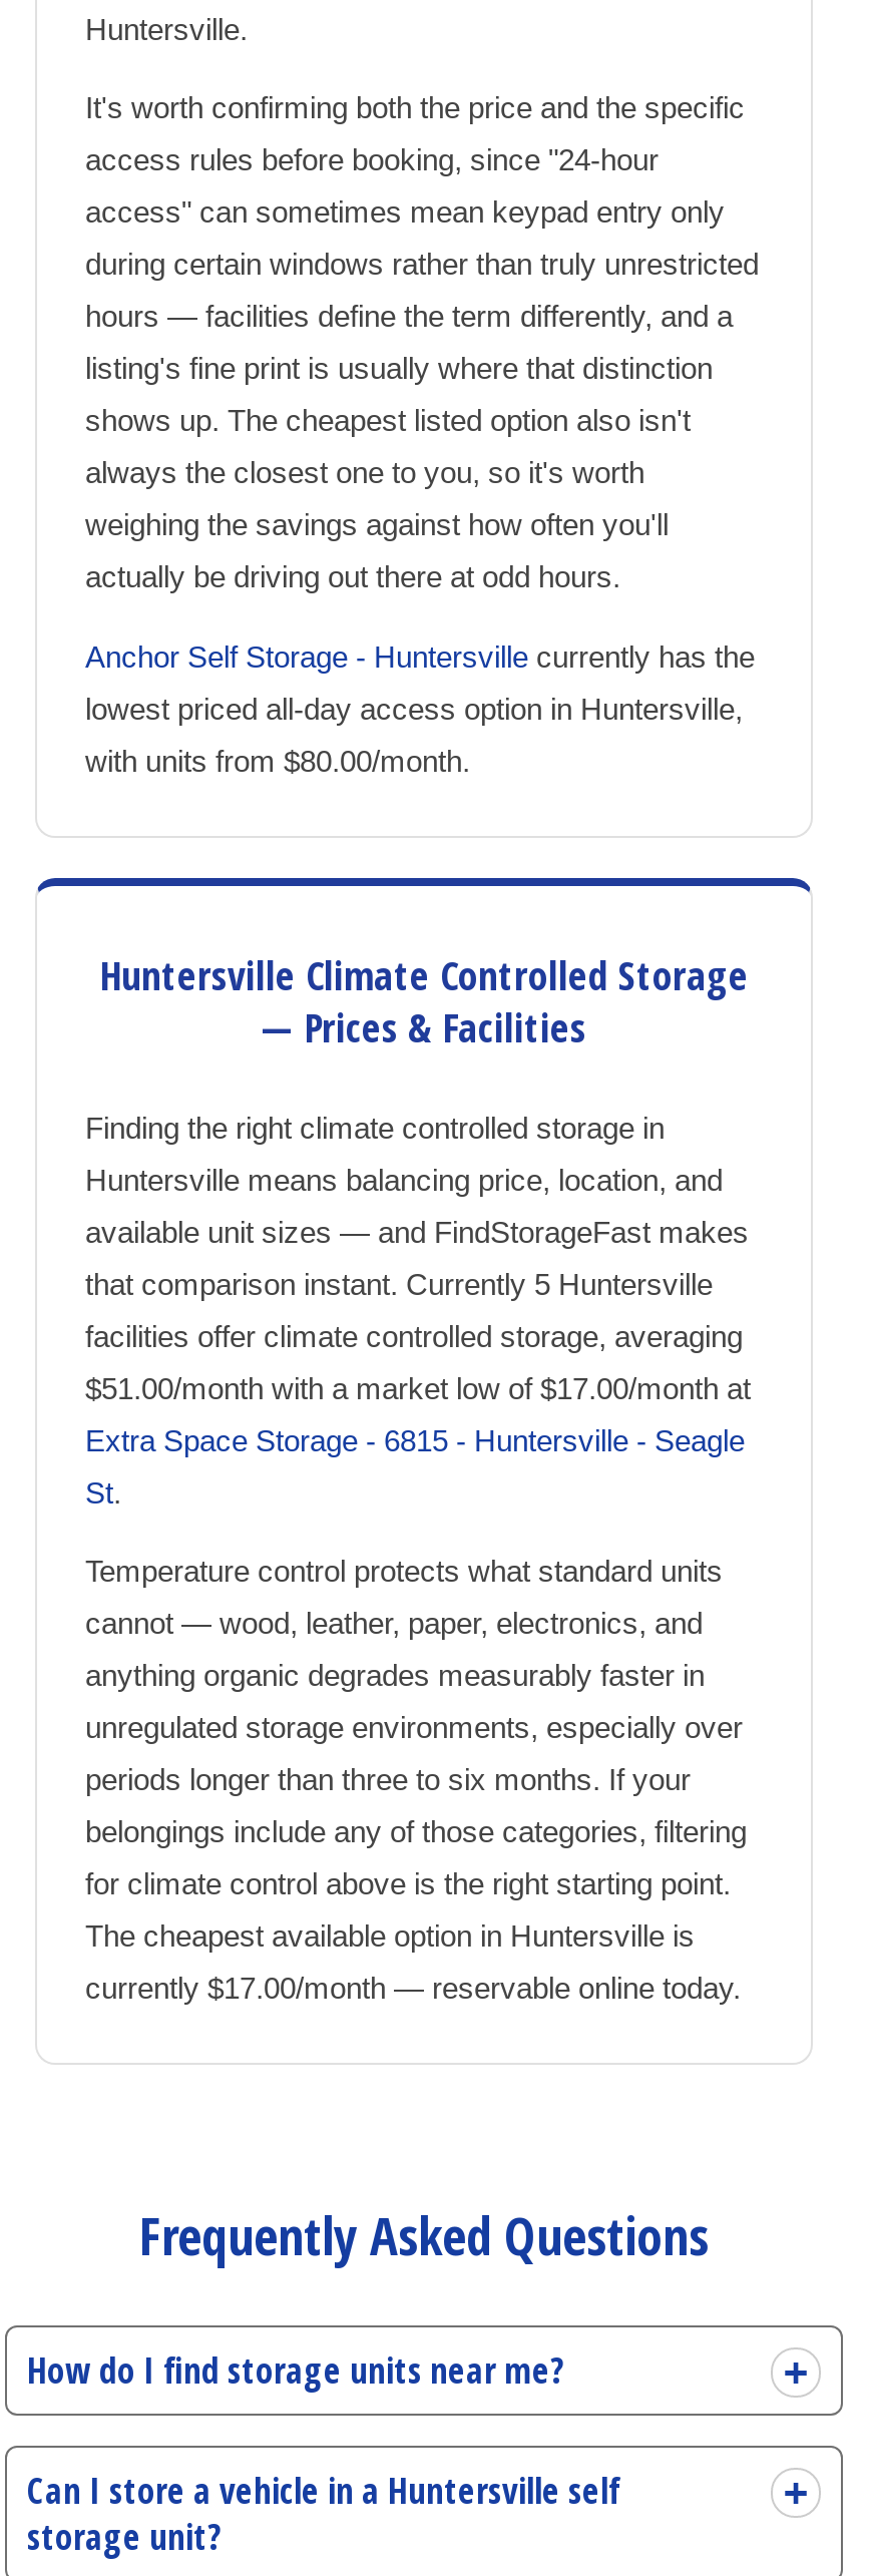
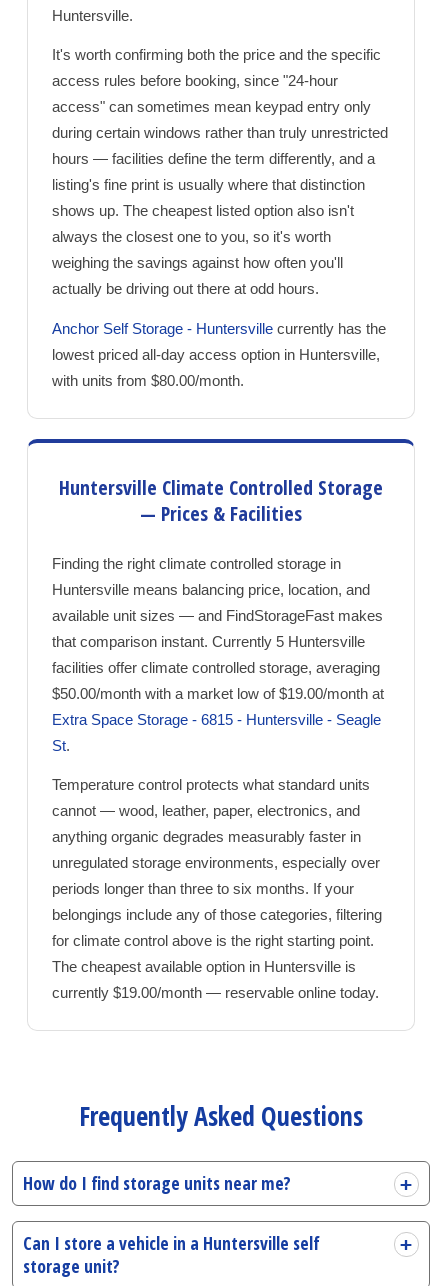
[85,1371,751,1405] $51.00/month with a market low of $17.00/month at -> [52,685,384,702] $50.00/month with a market low of $19.00/month at
[85,1972,741,2006] currently $17.00/month — reservable online today. -> [52,984,379,1001] currently $19.00/month — reservable online today.

